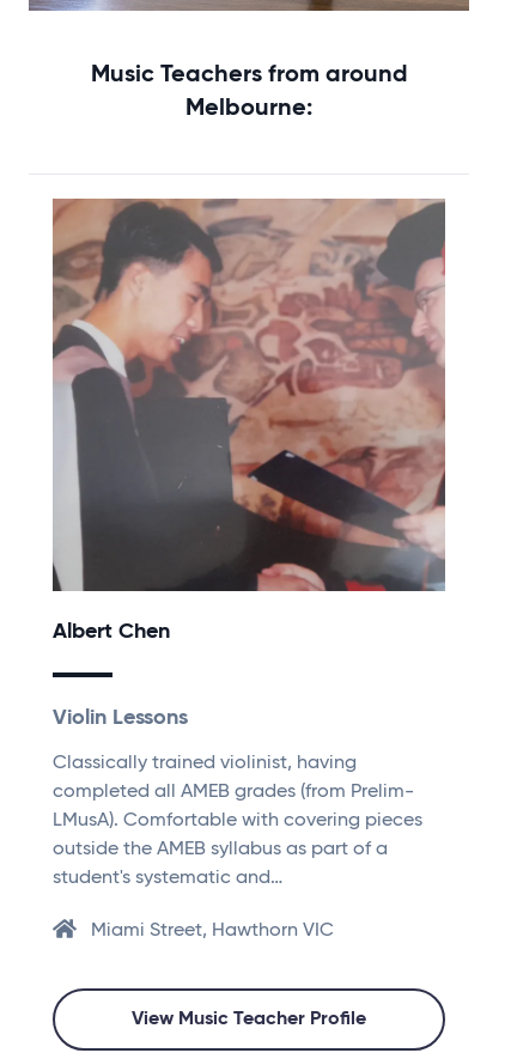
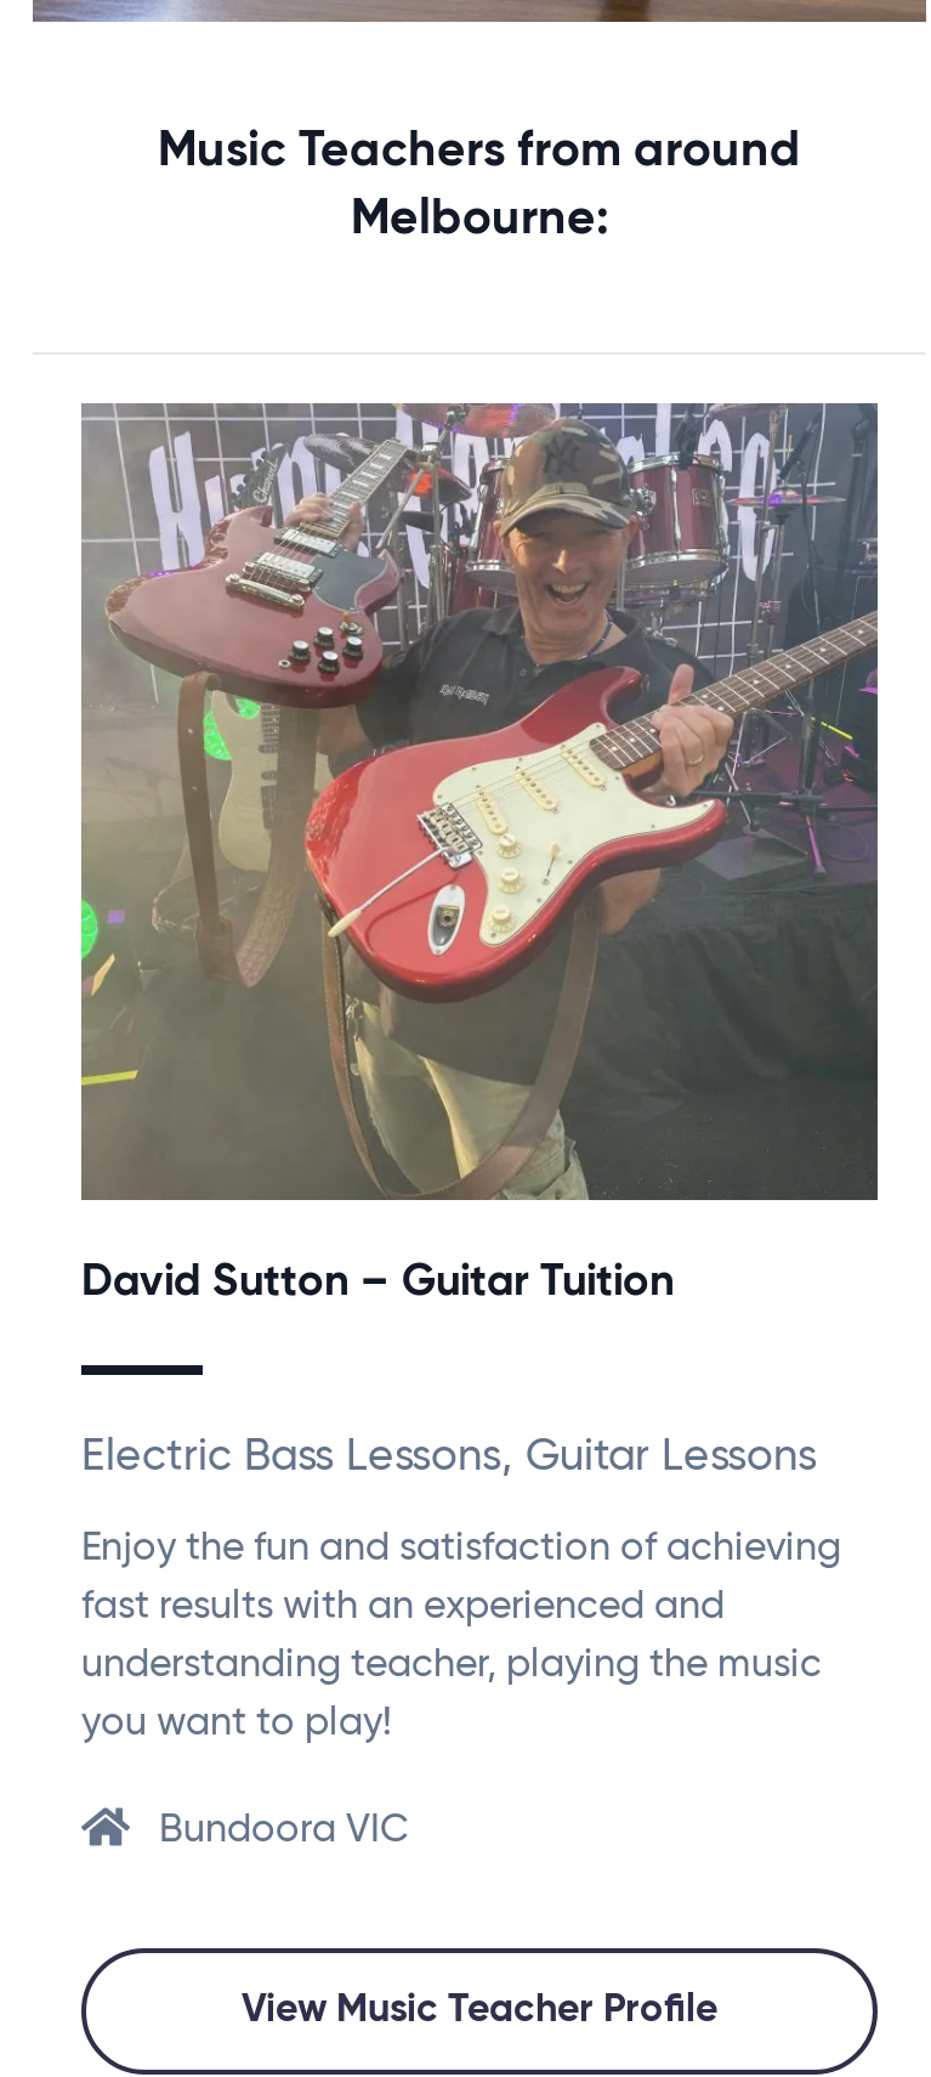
[53,197,446,643] [image] | Albert Chen -> [79,401,880,1305] [image] | David Sutton – Guitar Tuition
[53,708,422,941] Violin Lessons | Classically trained violinist, having | completed all AMEB grades (from Prelim- | LMusA). Comfortable with covering pieces | outside the AMEB syllabus as part of a | student's systematic and… | Miami Street, Hawthorn VIC -> [81,1437,841,1852] Electric Bass Lessons, Guitar Lessons | Enjoy the fun and satisfaction of achieving | fast results with an experienced and | understanding teacher, playing the music | you want to play! | Bundoora VIC

